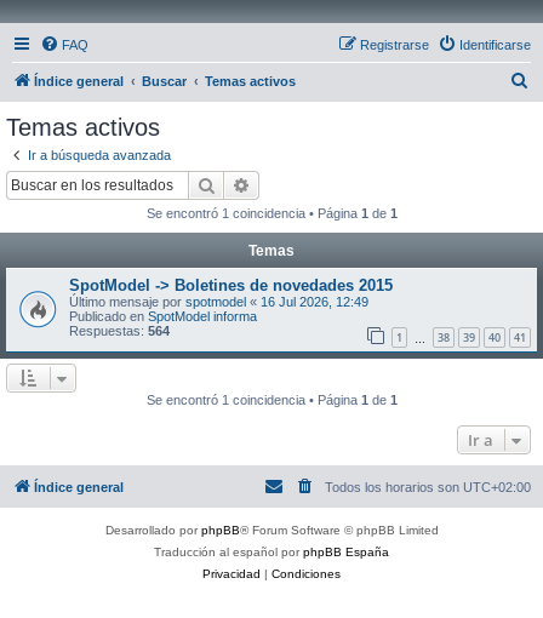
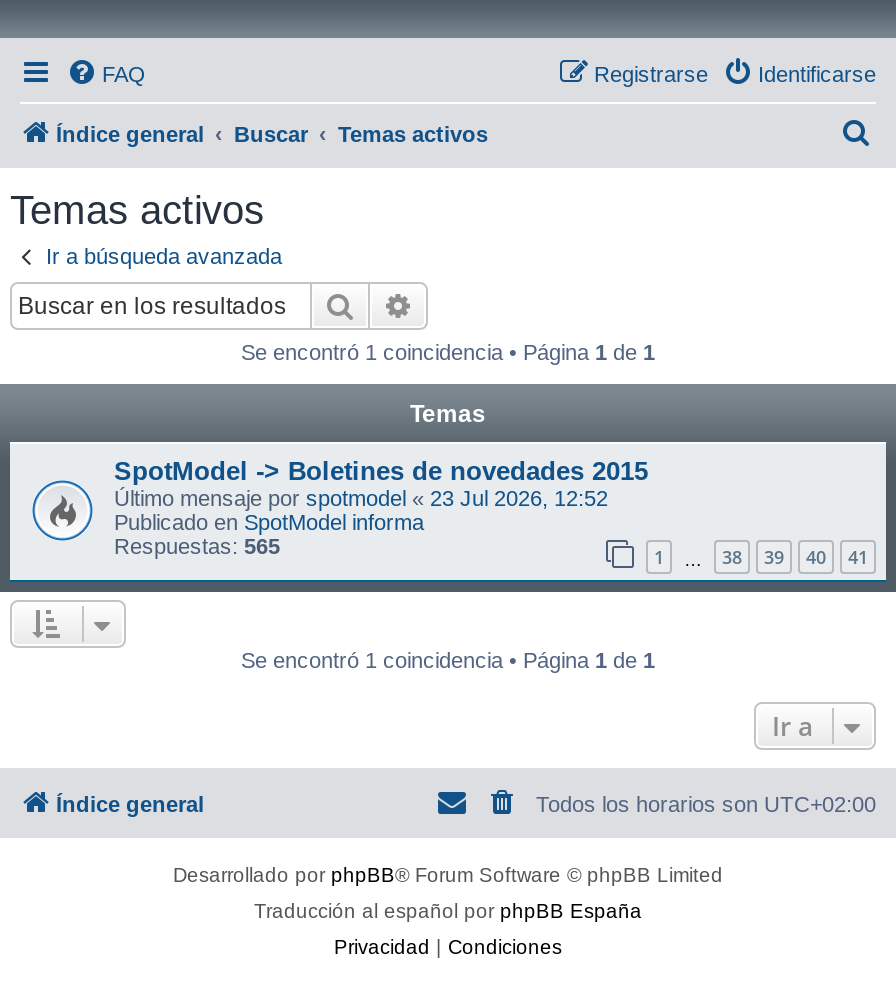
[69,294,368,308] Último mensaje por spotmodel «16 Jul 2026, 12:49 -> [114,485,608,509] Último mensaje por spotmodel «23 Jul 2026, 12:52
[69,323,170,337] Respuestas: 564 -> [114,533,280,557] Respuestas: 565

